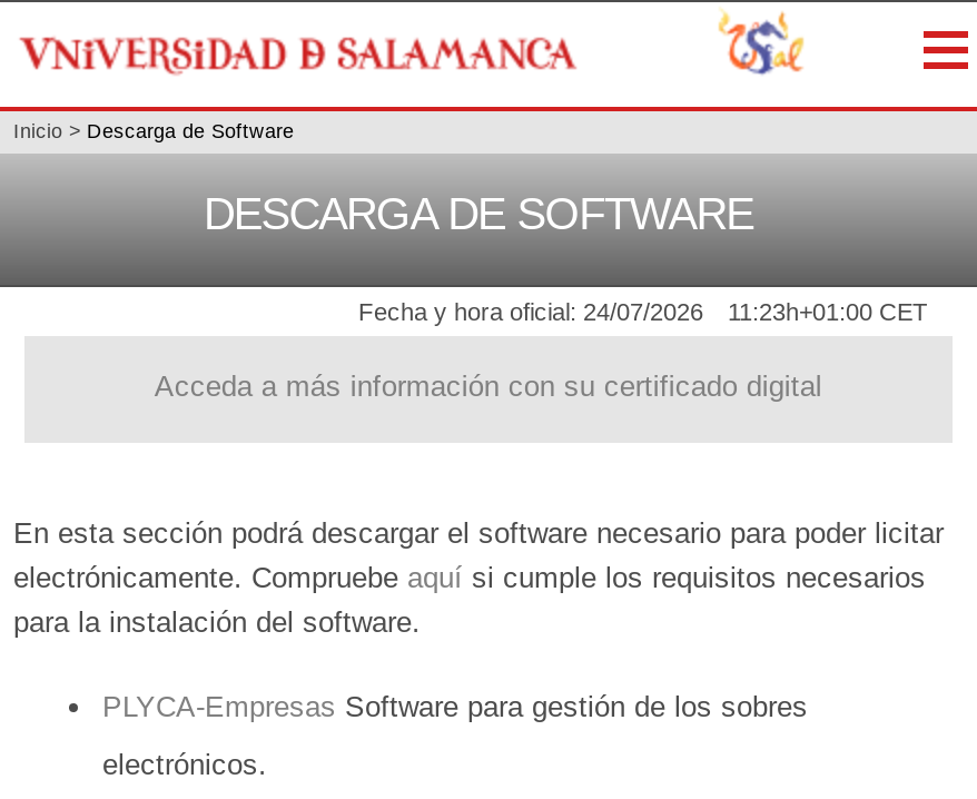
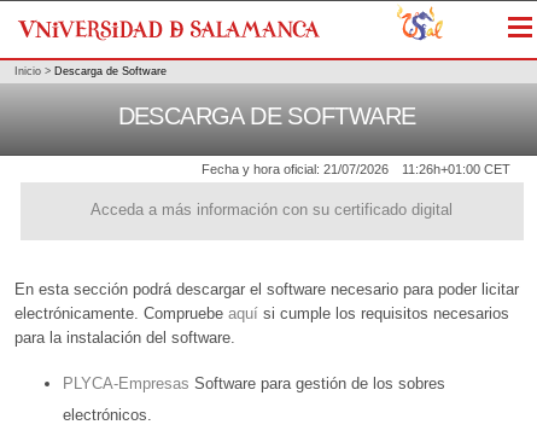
[358,299,703,326] Fecha y hora oficial: 24/07/2026 -> [202,162,389,177] Fecha y hora oficial: 21/07/2026
[728,299,928,326] 11:23h+01:00 CET -> [402,162,510,177] 11:26h+01:00 CET

